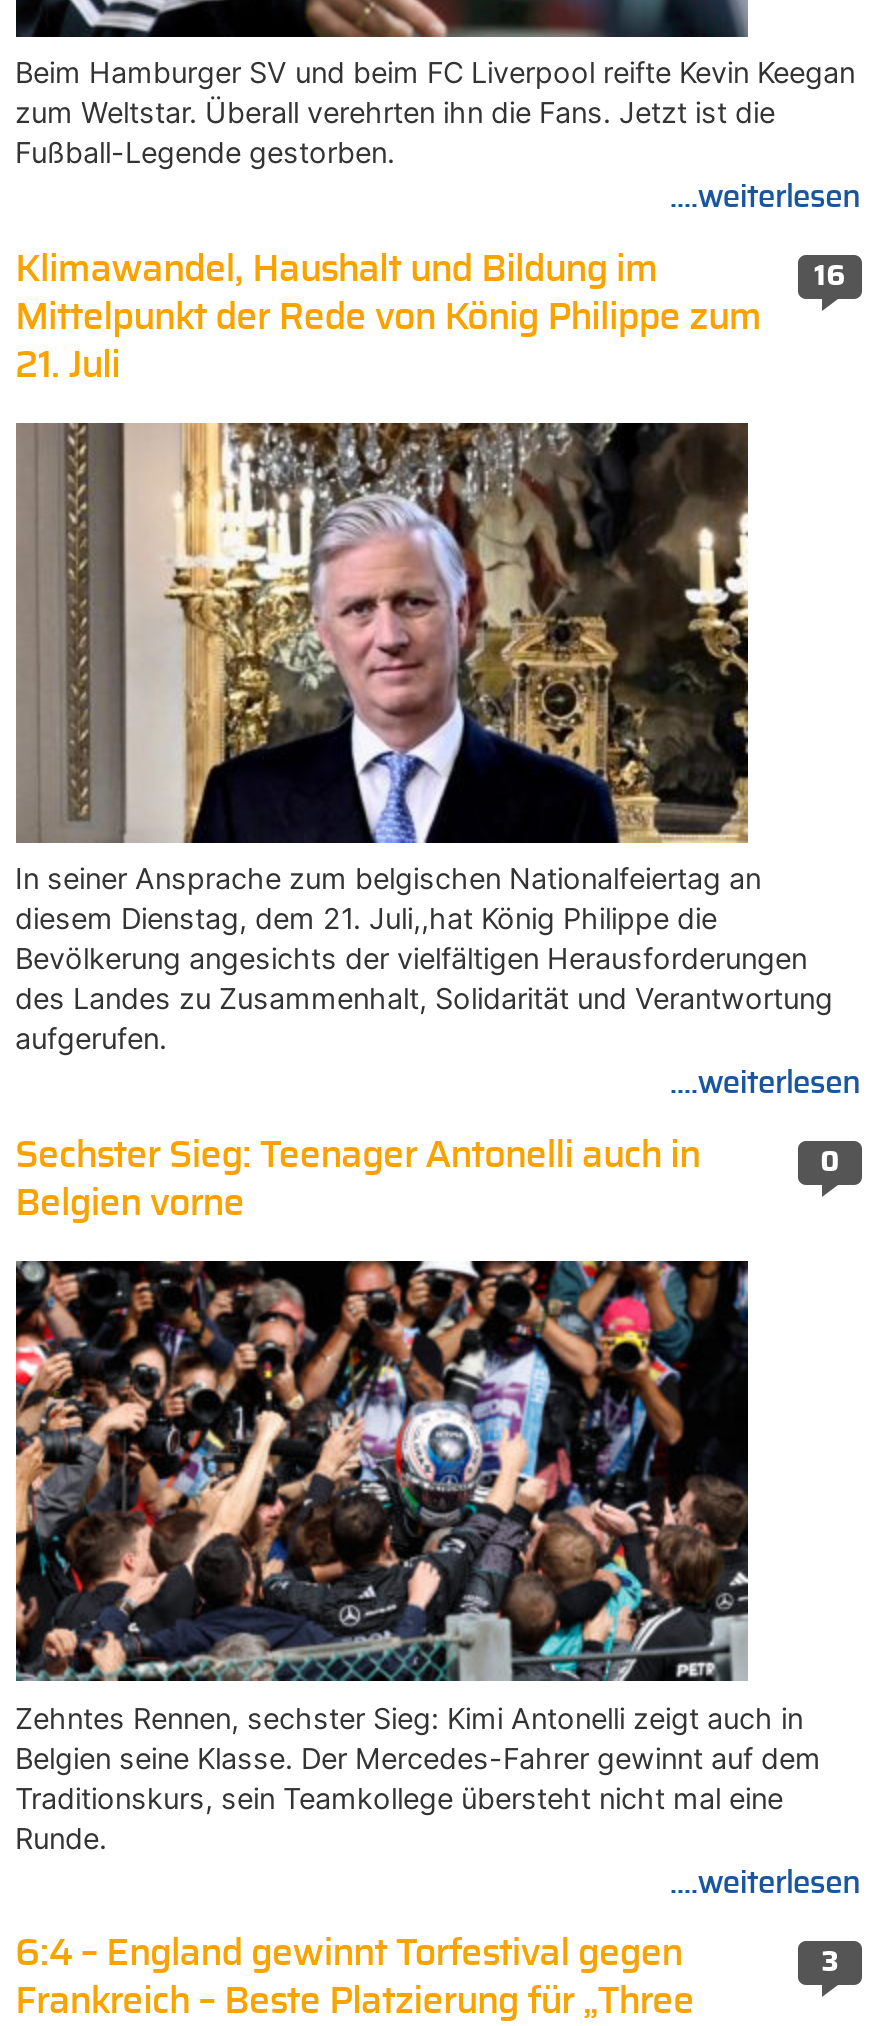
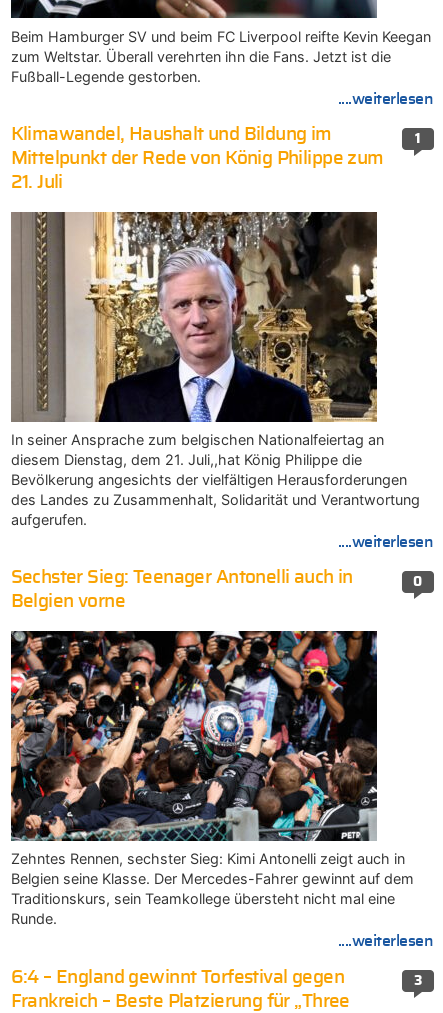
[814,262,844,292] 16 -> [415,131,421,146] 1

